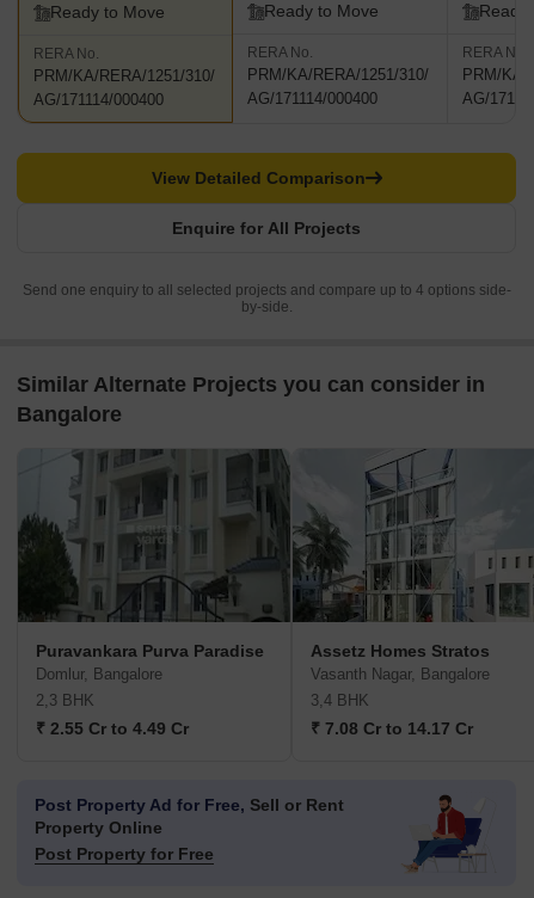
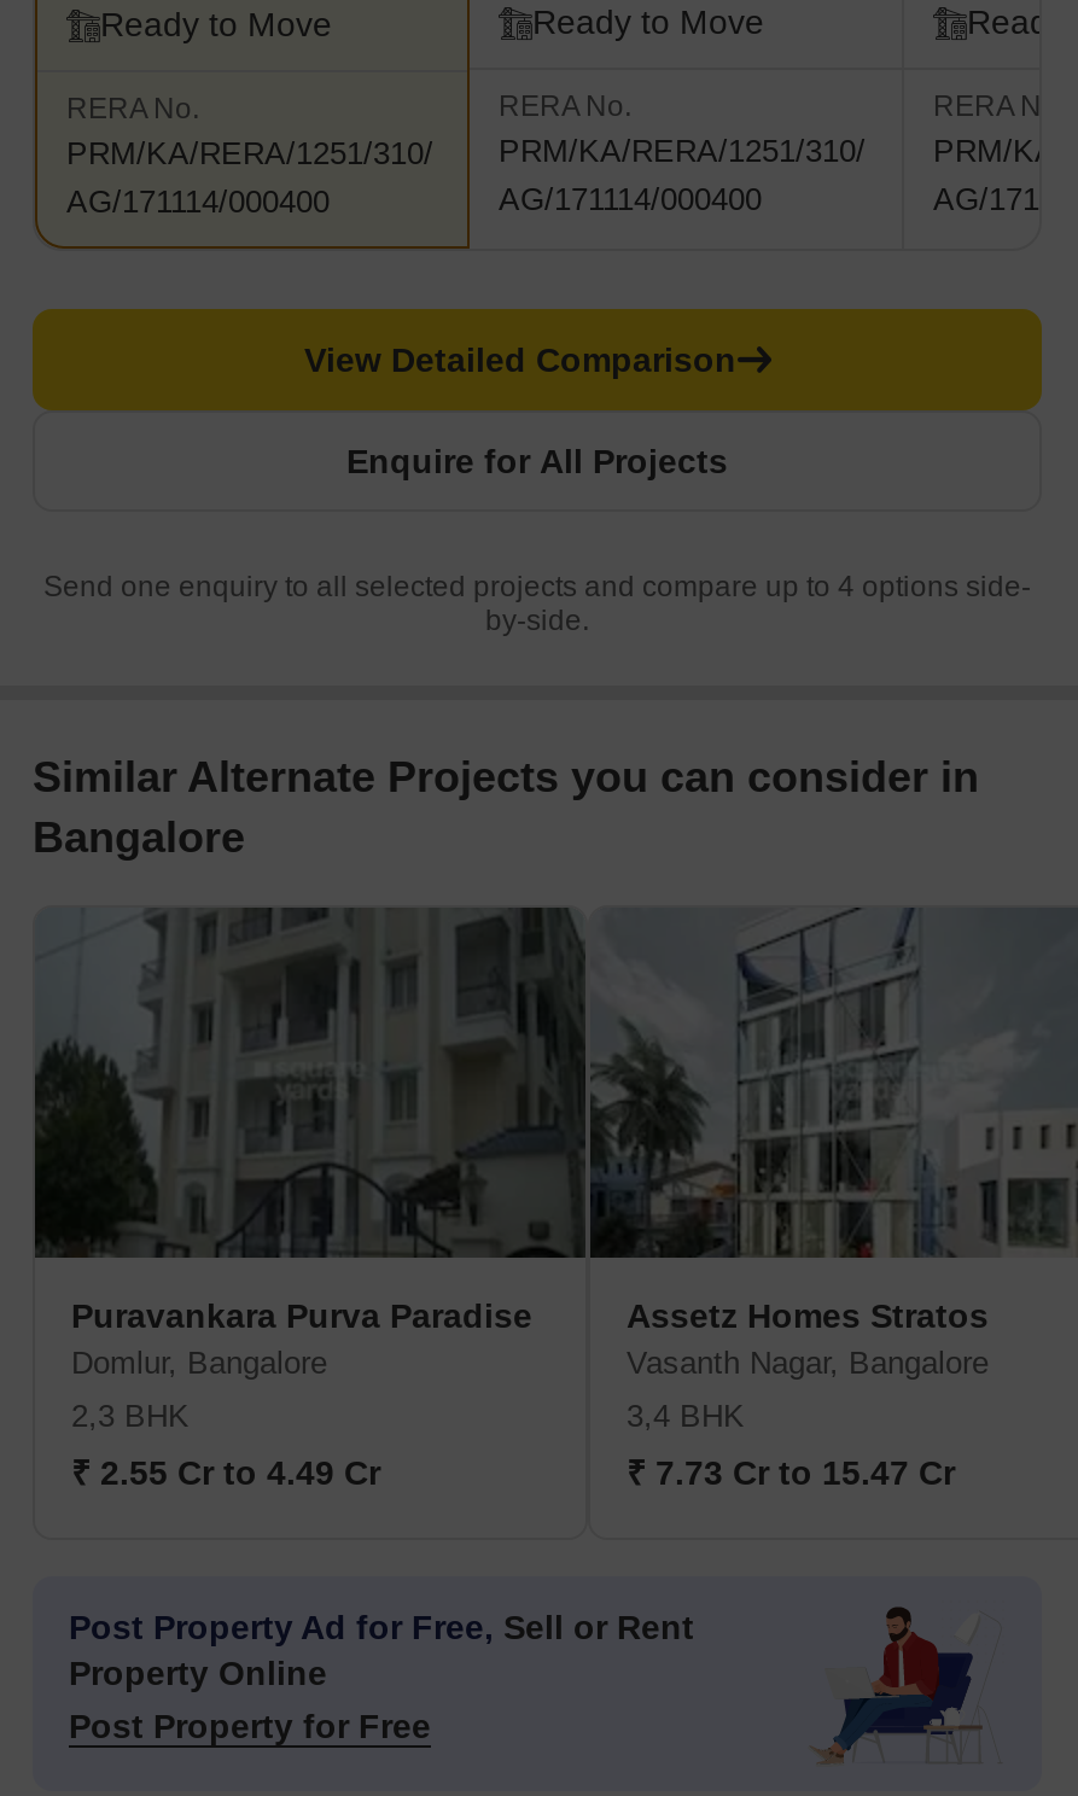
[311,719,473,738] ₹ 7.08 Cr to 14.17 Cr -> [627,1454,955,1493] ₹ 7.73 Cr to 15.47 Cr

